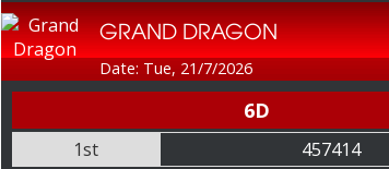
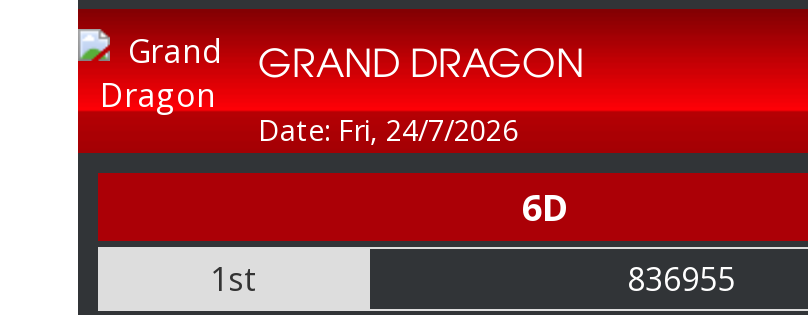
[99,58,252,79] Date: Tue, 21/7/2026 -> [258,111,518,149] Date: Fri, 24/7/2026
[301,138,360,162] 457414 -> [627,257,735,301] 836955

